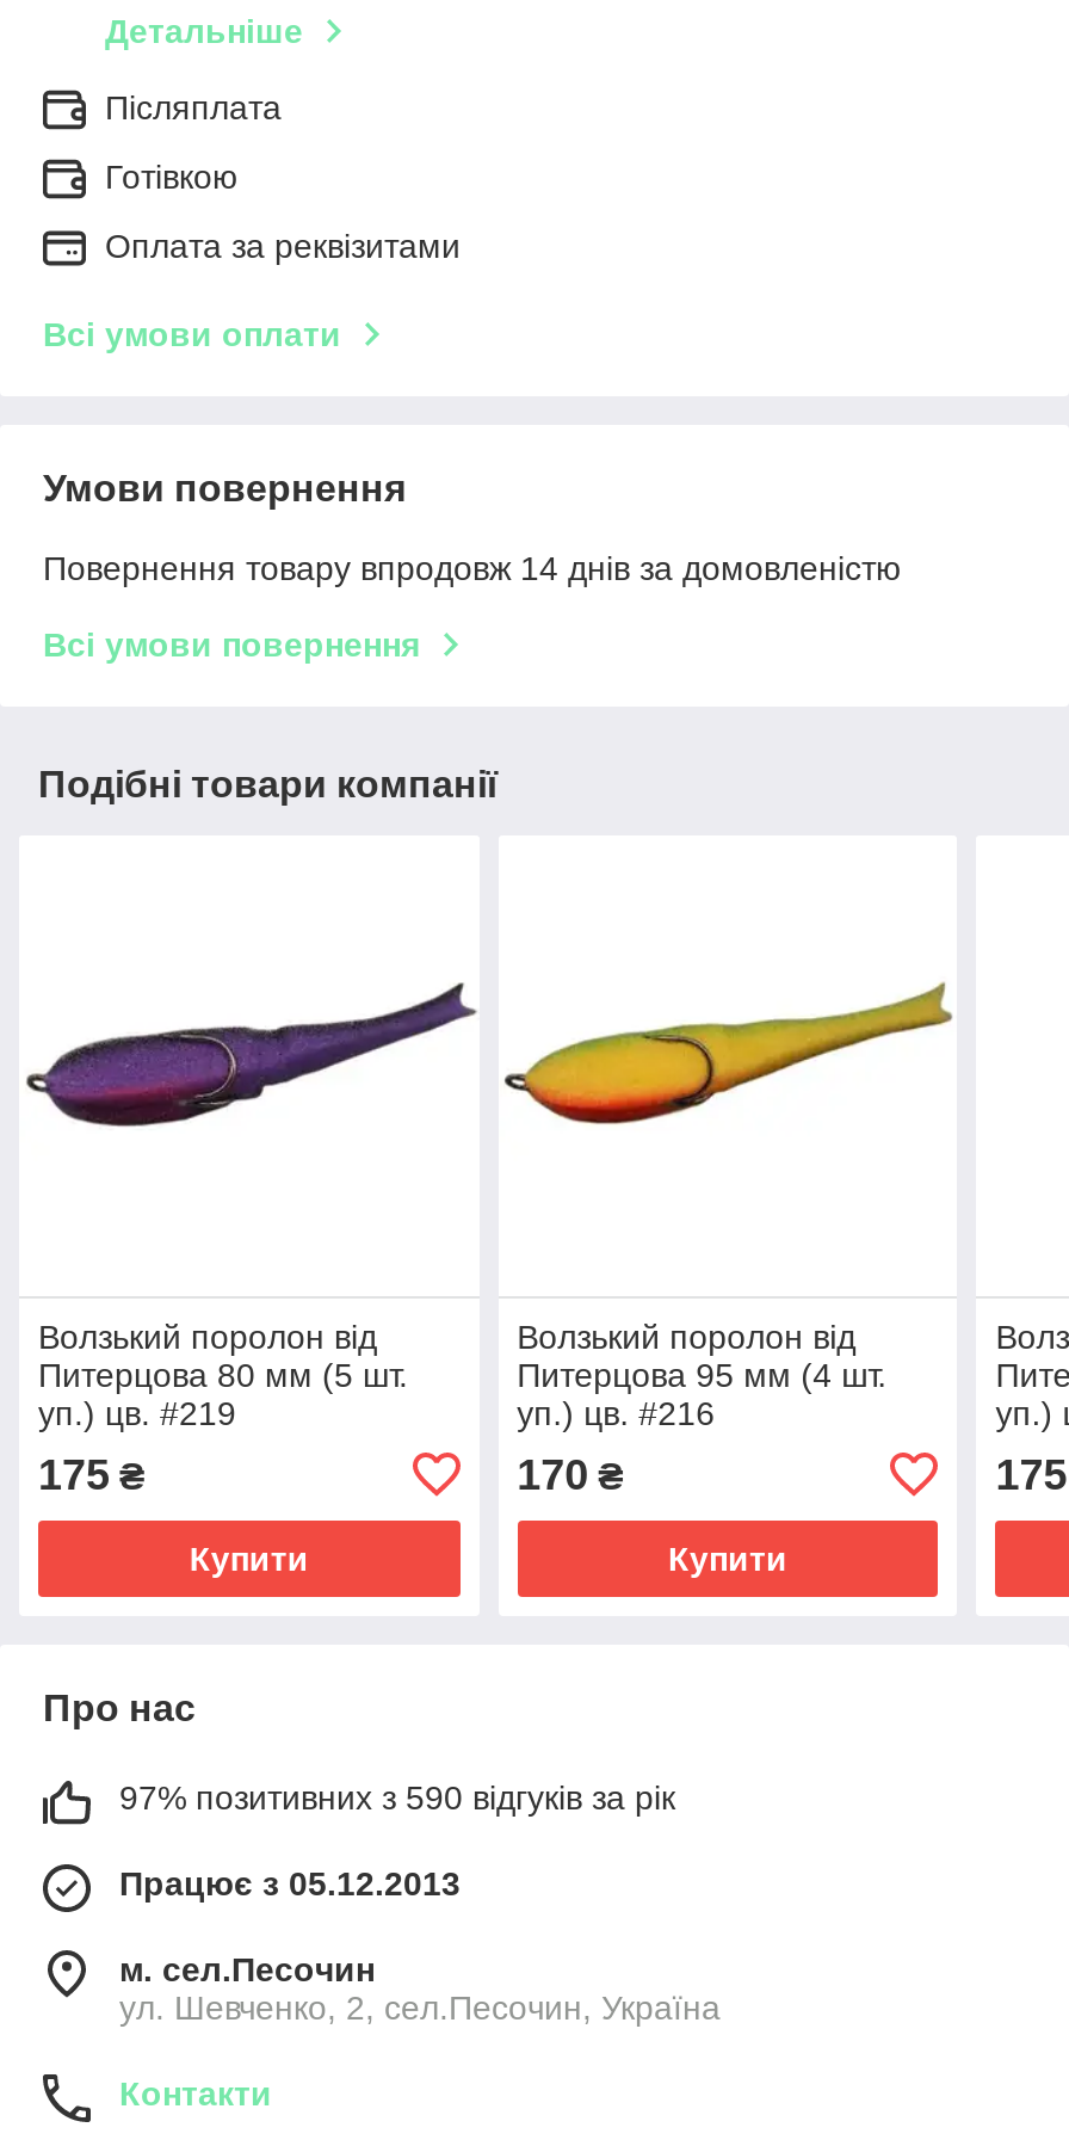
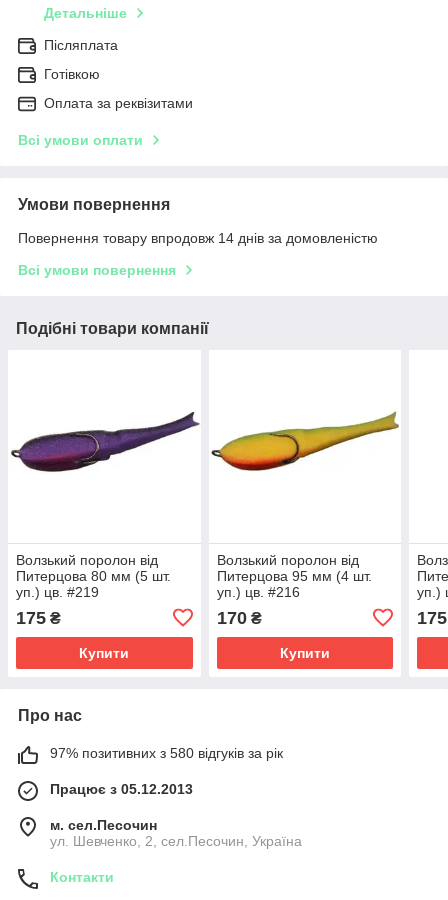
[119,1778,675,1816] 97% позитивних з 590 відгуків за рік -> [50,745,283,761] 97% позитивних з 580 відгуків за рік

